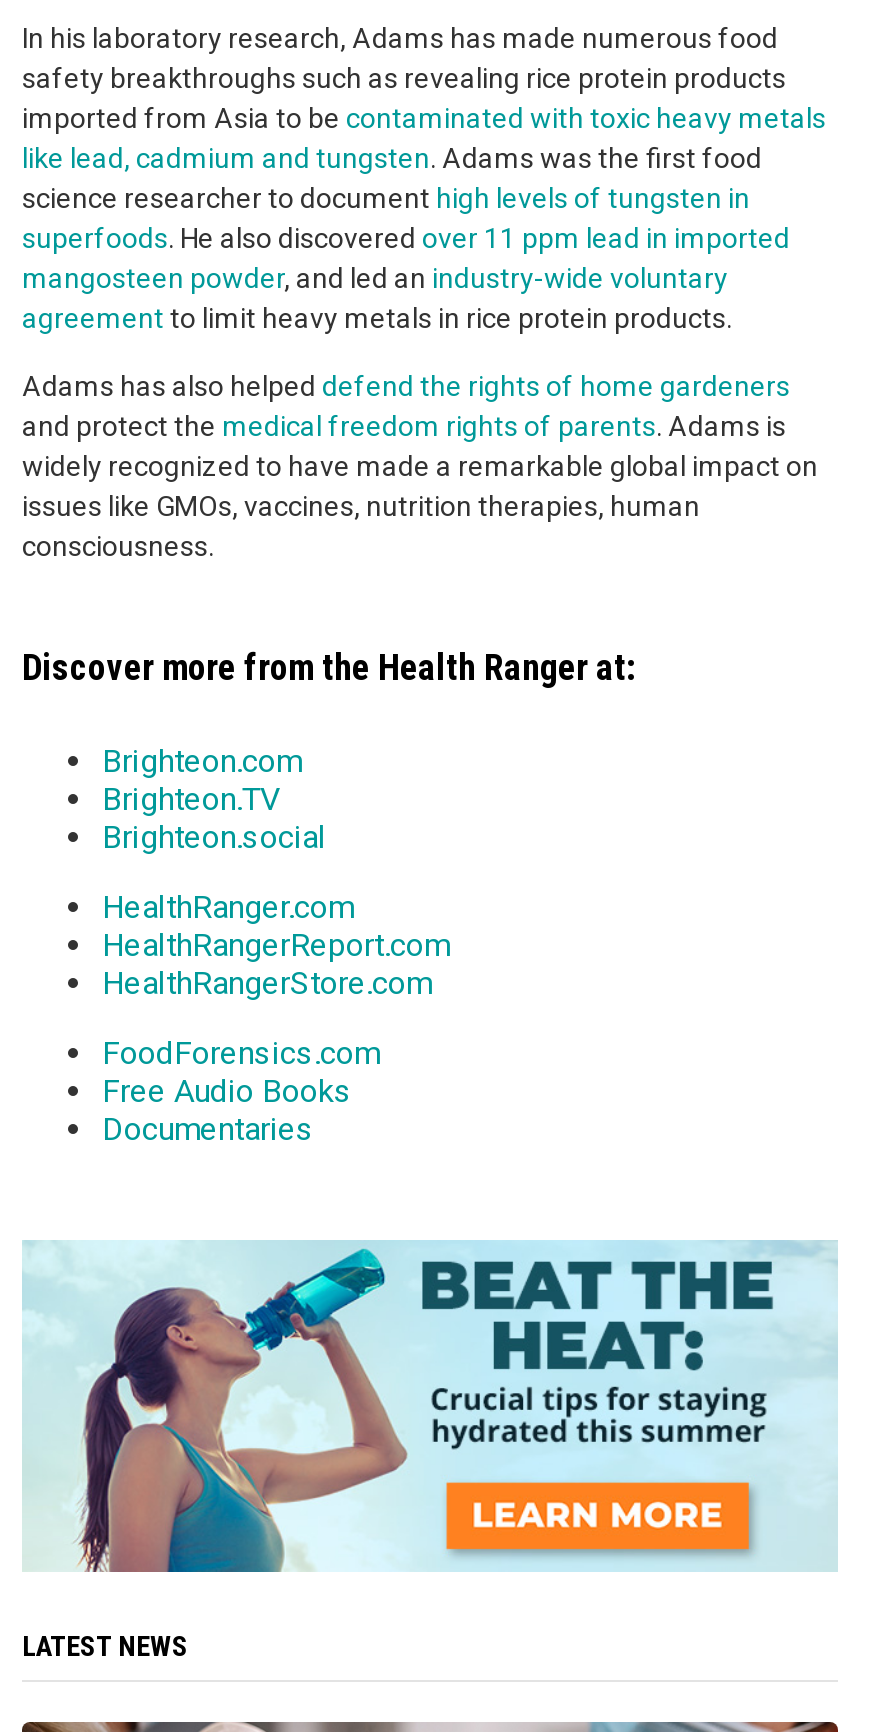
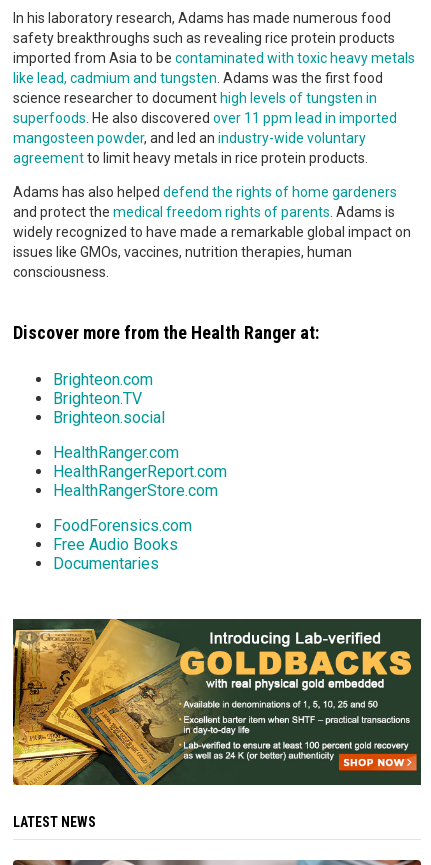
[22,1240,838,1574] [image] -> [12,618,422,786] [image]

